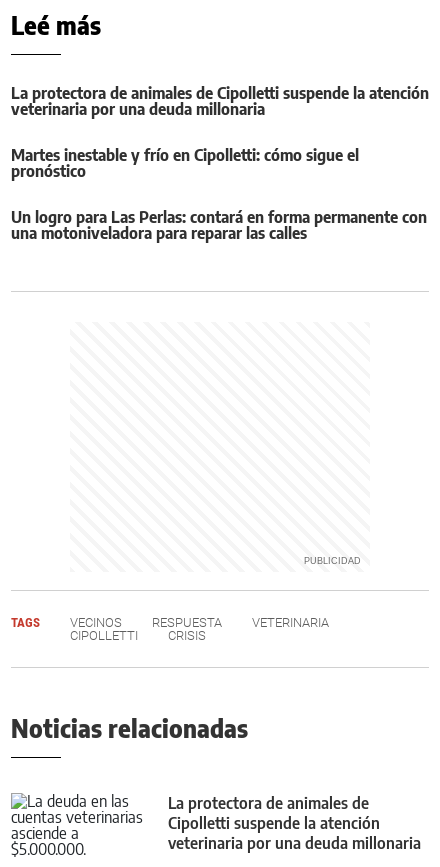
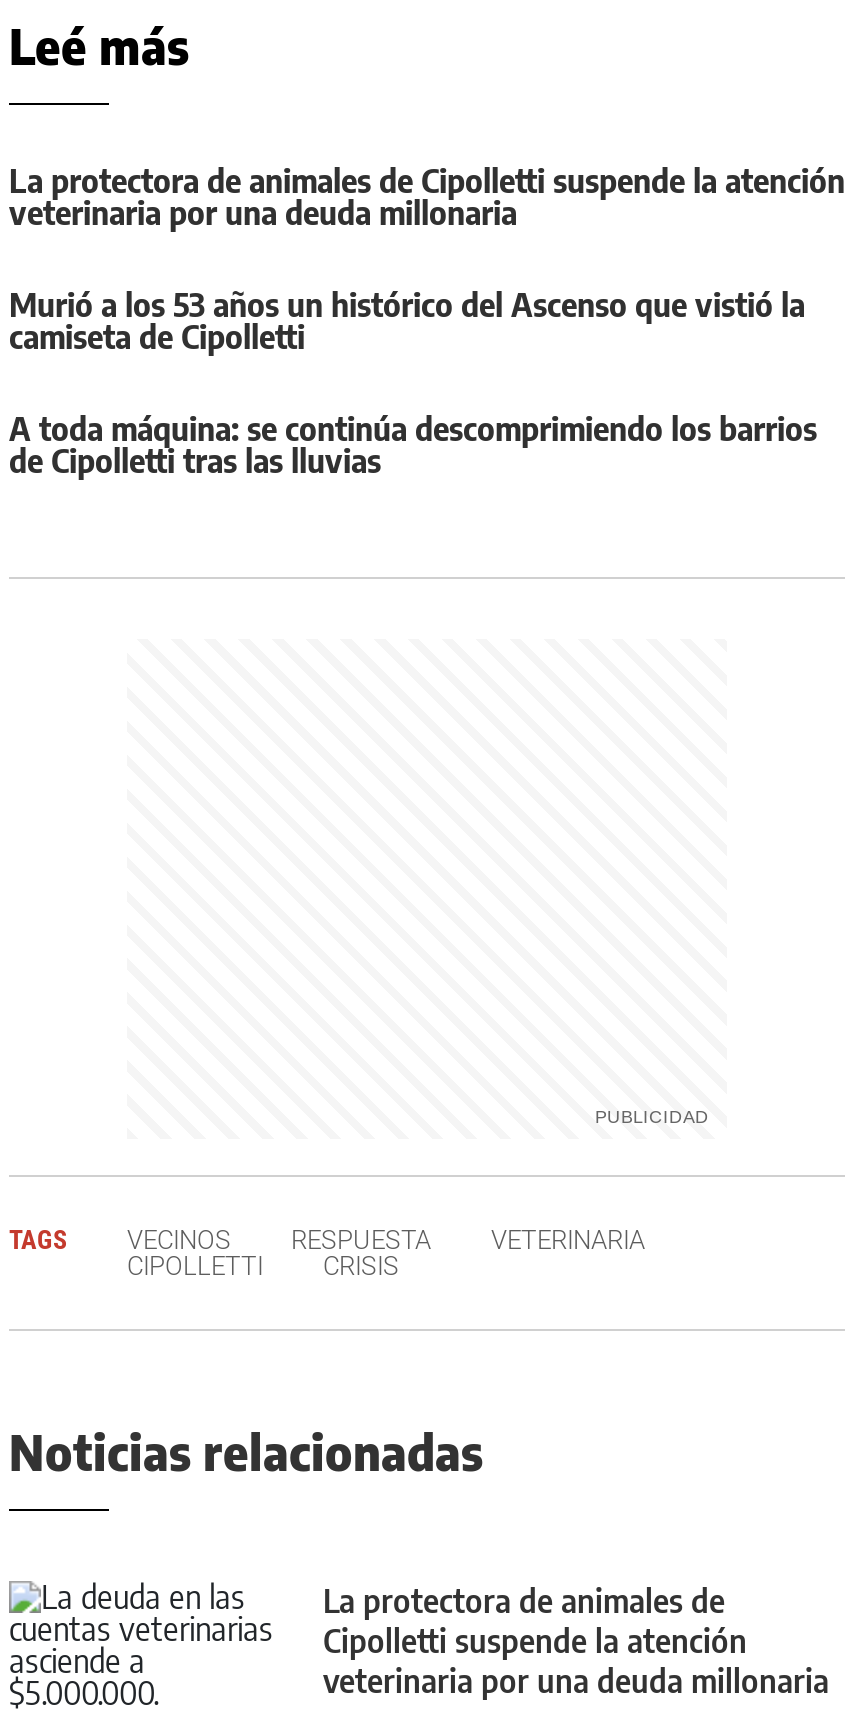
[11,145,359,181] Martes inestable y frío en Cipolletti: cómo sigue el | pronóstico -> [9,285,805,357] Murió a los 53 años un histórico del Ascenso que vistió la | camiseta de Cipolletti
[11,207,427,243] Un logro para Las Perlas: contará en forma permanente con | una motoniveladora para reparar las calles -> [9,409,817,481] A toda máquina: se continúa descomprimiendo los barrios | de Cipolletti tras las lluvias

